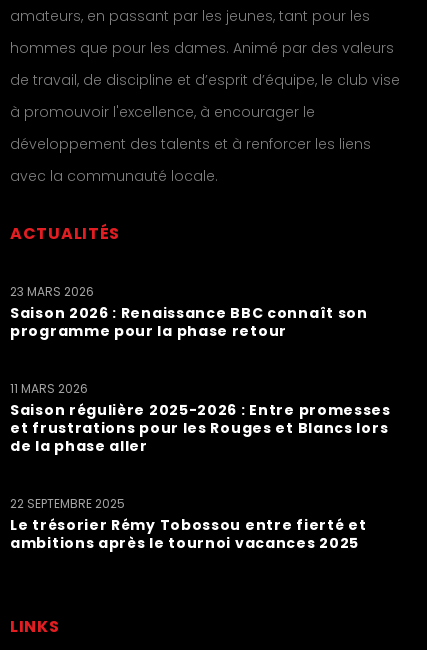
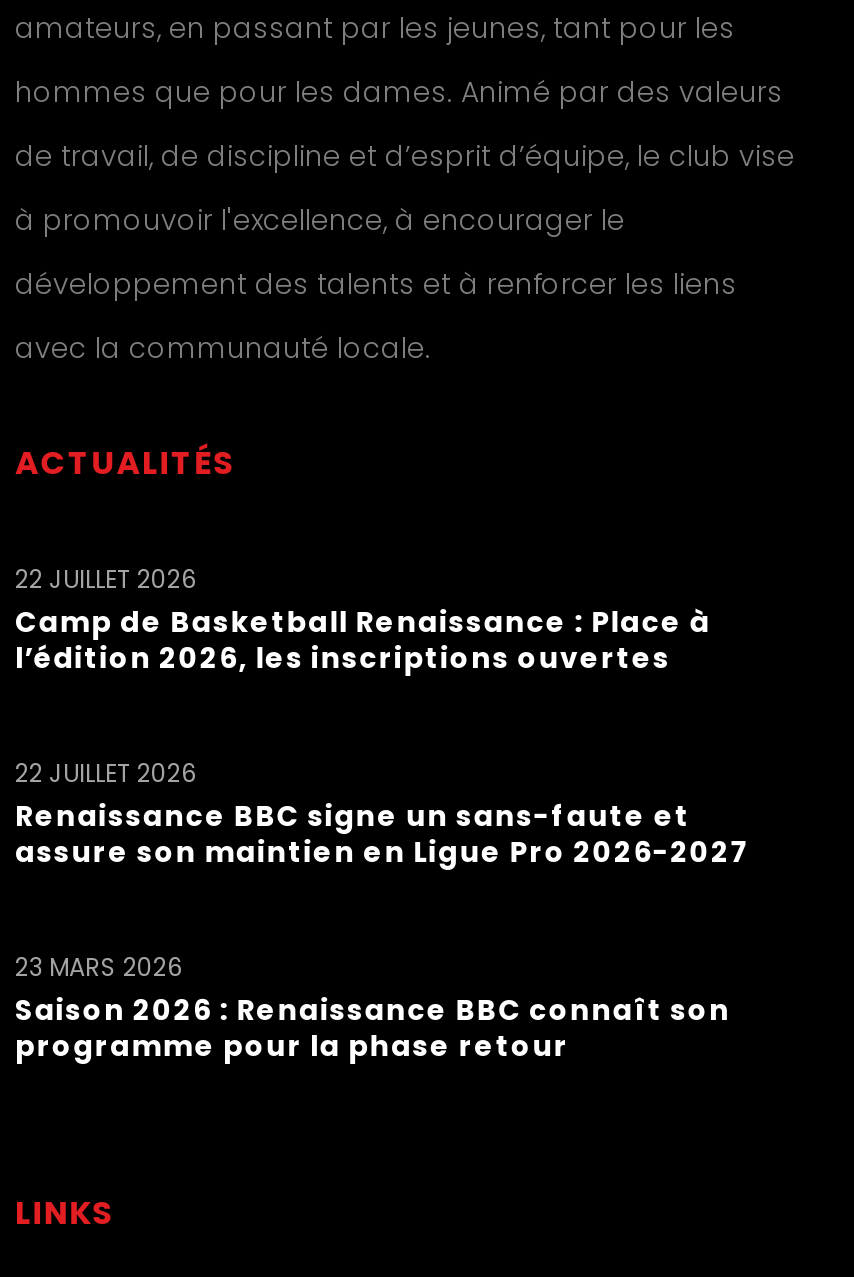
none -> [15,602,711,678] Camp de Basketball Renaissance : Place à | l’édition 2026, les inscriptions ouvertes
none -> [15,562,197,596] 22 JUILLET 2026
none -> [15,796,750,872] Renaissance BBC signe un sans-faute et | assure son maintien en Ligue Pro 2026-2027
none -> [15,756,197,790] 22 JUILLET 2026
moved [10,283,368,341] -> [15,950,730,1066]: Saison 2026 : Renaissance BBC connaît son | programme pour la phase retour | 23 MARS 2026
[10,380,88,397] 11 MARS 2026 -> none
[10,400,391,456] Saison régulière 2025-2026 : Entre promesses | et frustrations pour les Rouges et Blancs lors | de la phase aller -> none
[10,495,125,512] 22 SEPTEMBRE 2025 -> none
[10,515,366,553] Le trésorier Rémy Tobossou entre fierté et | ambitions après le tournoi vacances 2025 -> none

